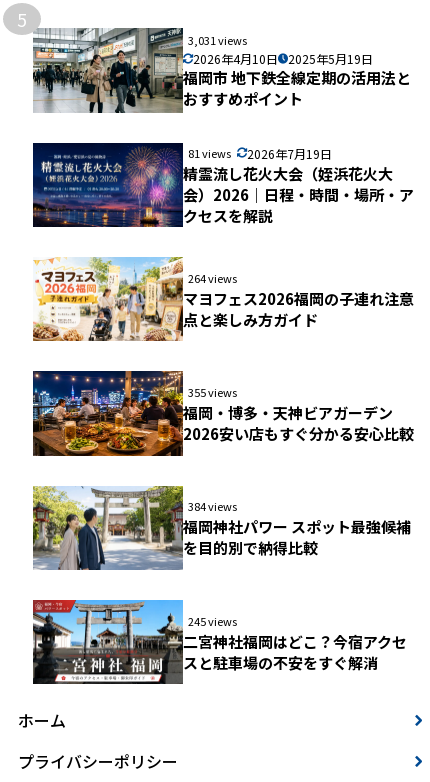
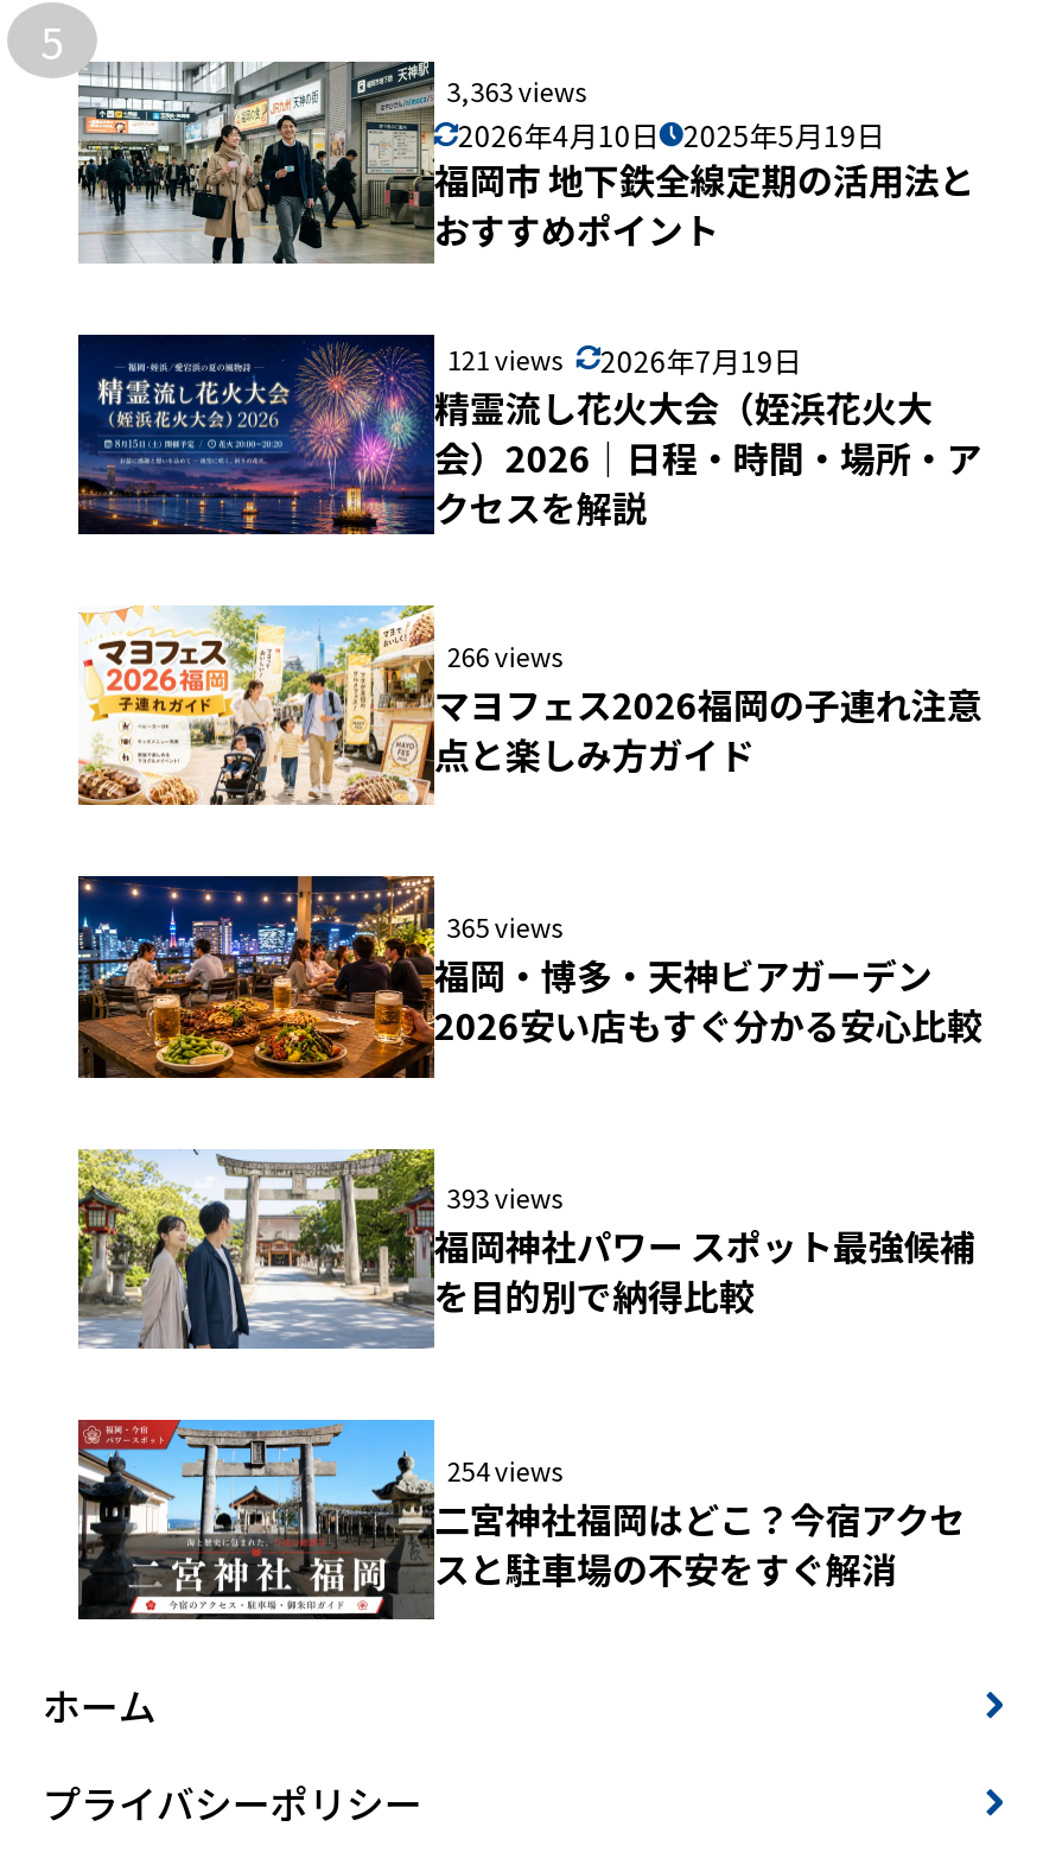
[188,32,247,48] 3,031 views -> [447,72,587,110] 3,363 views
[188,145,332,162] 81 views 2026年7月19日 -> [447,339,802,379] 121 views 2026年7月19日
[188,270,237,286] 264 views -> [447,635,563,673] 266 views
[188,384,237,400] 355 views -> [447,907,563,945] 365 views
[188,498,237,514] 384 views -> [447,1178,563,1216] 393 views
[188,613,237,629] 245 views -> [447,1450,563,1488] 254 views

